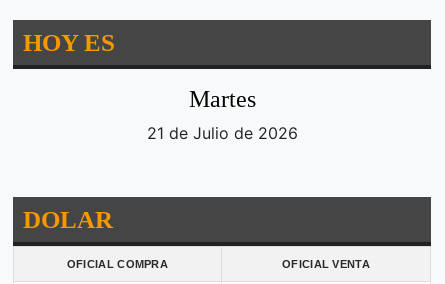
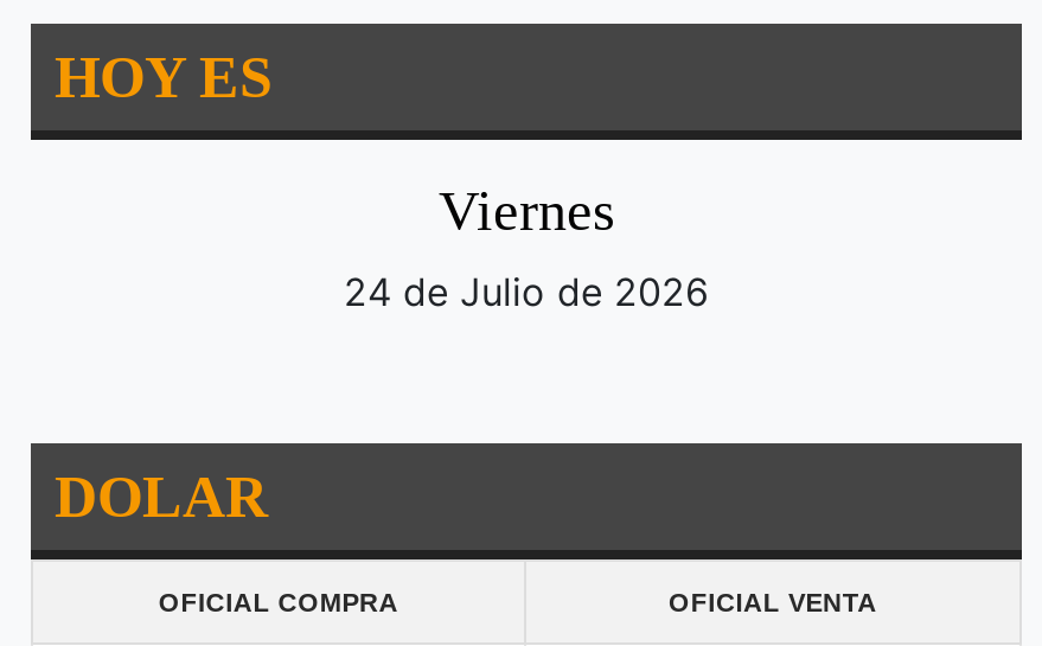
[146,86,297,143] Martes | 21 de Julio de 2026 -> [344,180,709,316] Viernes | 24 de Julio de 2026

